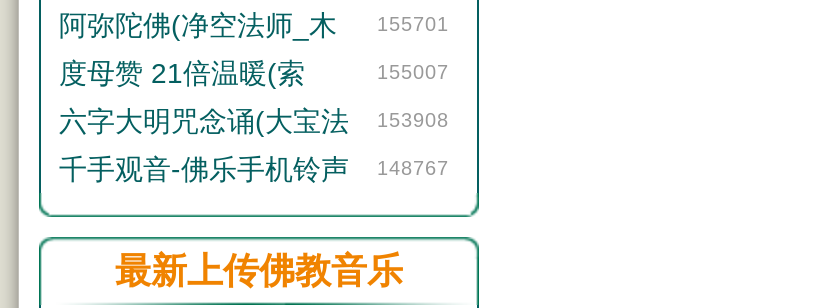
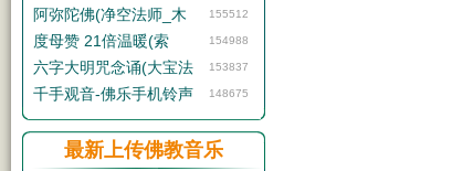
[59,9,449,41] 阿弥陀佛(净空法师_木 155701 -> [33,6,249,23] 阿弥陀佛(净空法师_木 155512
[377,61,449,83] 155007 -> [209,34,249,46] 154988
[59,105,449,137] 六字大明咒念诵(大宝法 153908 -> [33,58,249,76] 六字大明咒念诵(大宝法 153837
[59,153,449,185] 千手观音-佛乐手机铃声 148767 -> [33,85,249,103] 千手观音-佛乐手机铃声 148675

